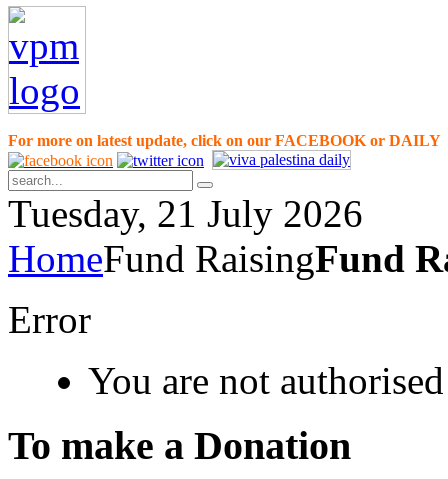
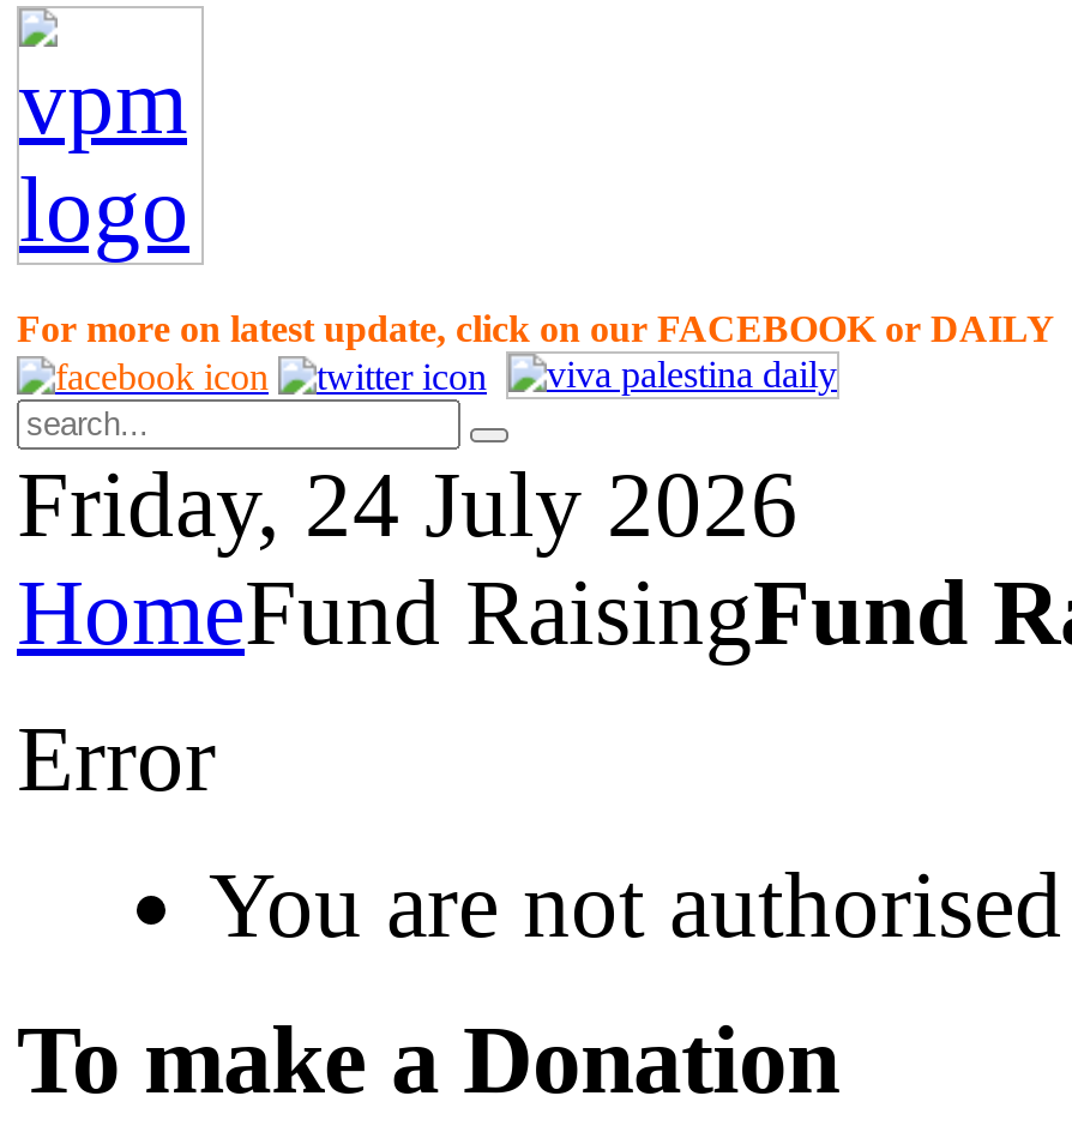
[8,192,363,235] Tuesday, 21 July 2026 -> [17,452,799,555] Friday, 24 July 2026

